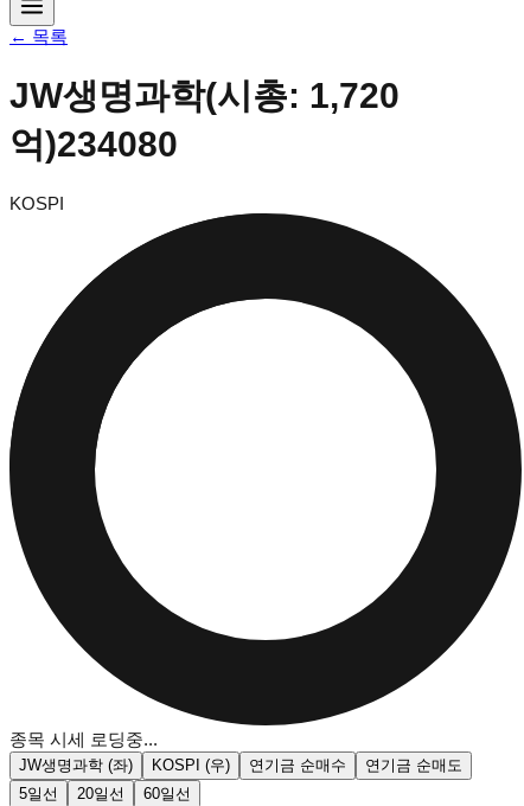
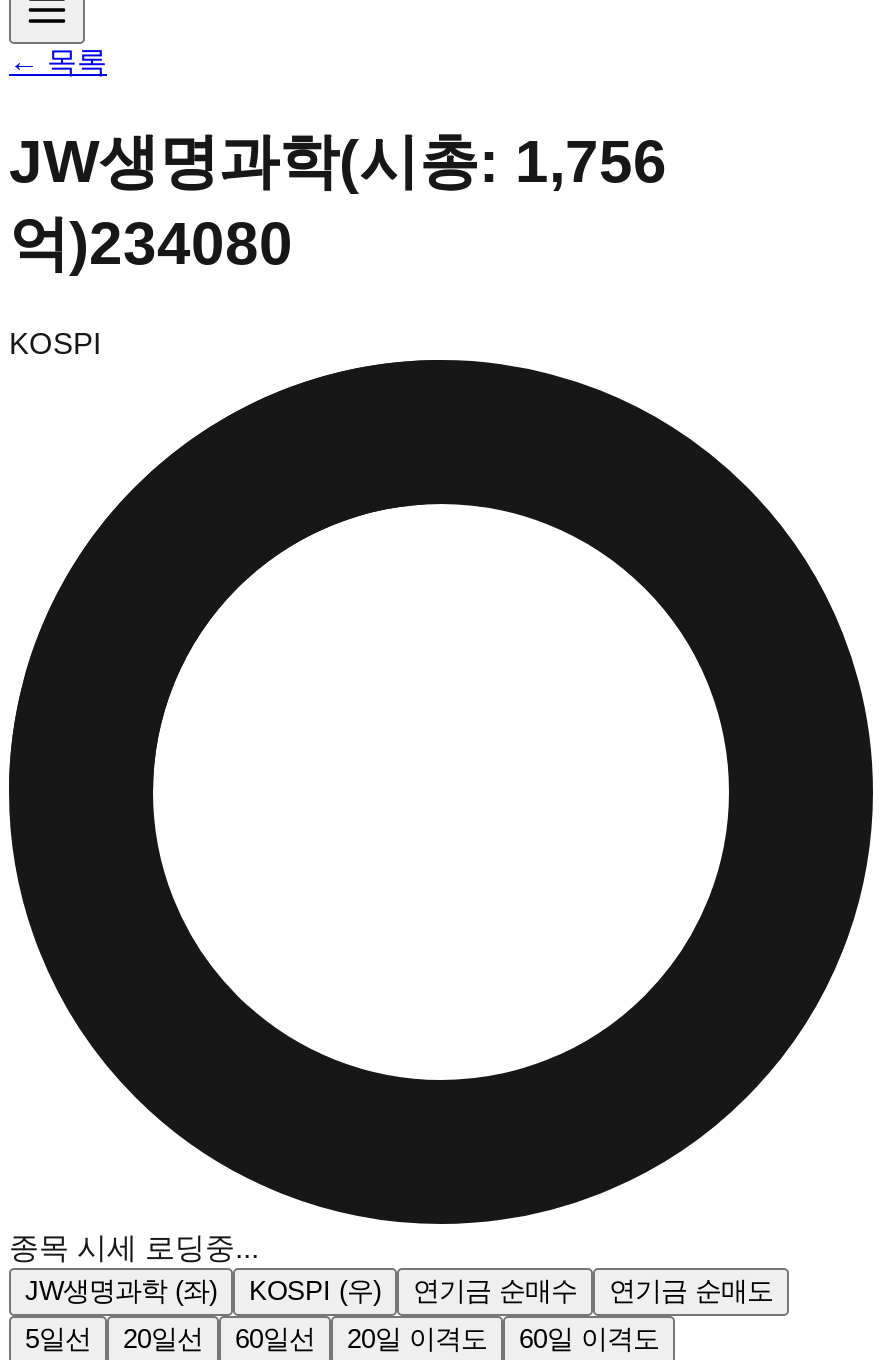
[9,76,400,115] JW생명과학(시총: 1,720 -> [9,128,667,194] JW생명과학(시총: 1,756
none -> [347,1324,659,1354] 20일 이격도 | 60일 이격도

